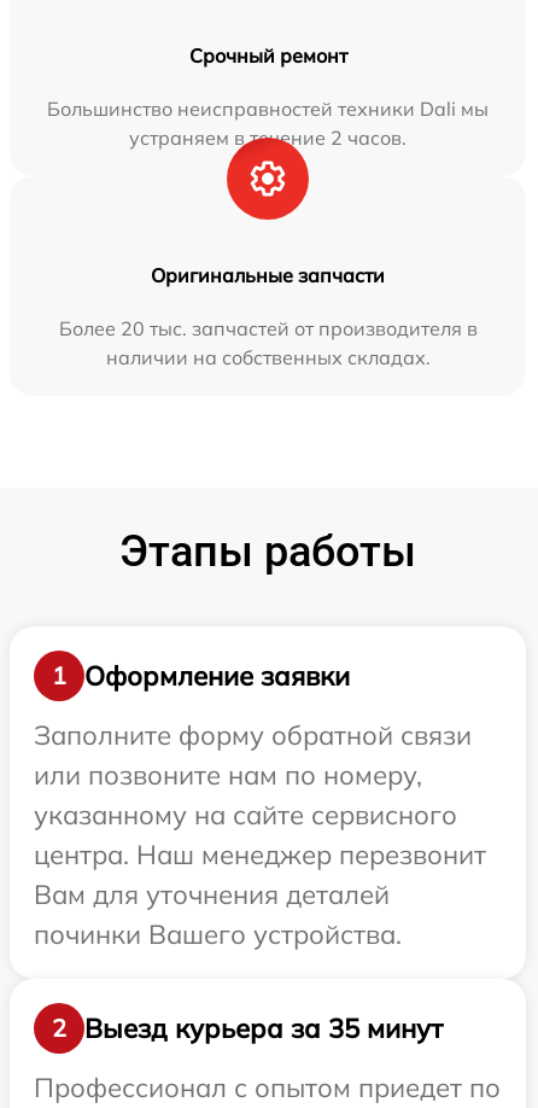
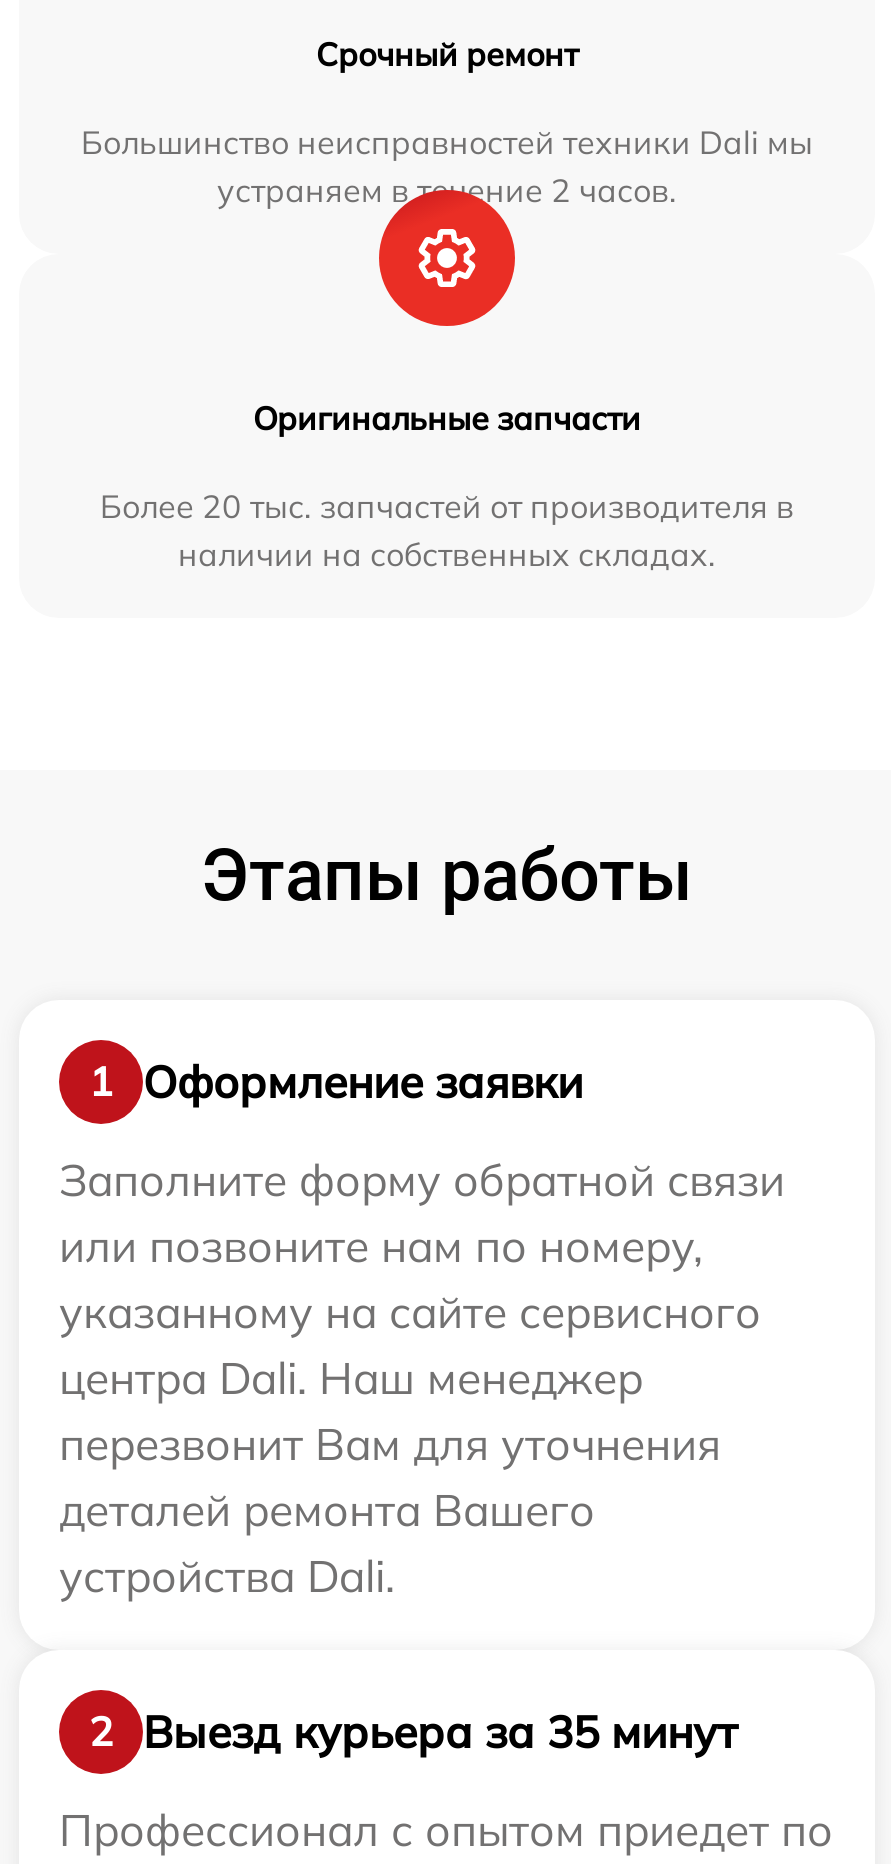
[34,838,486,951] центра. Наш менеджер перезвонит | Вам для уточнения деталей | починки Вашего устройства. -> [59,1351,721,1605] центра Dali. Наш менеджер | перезвонит Вам для уточнения | деталей ремонта Вашего | устройства Dali.

